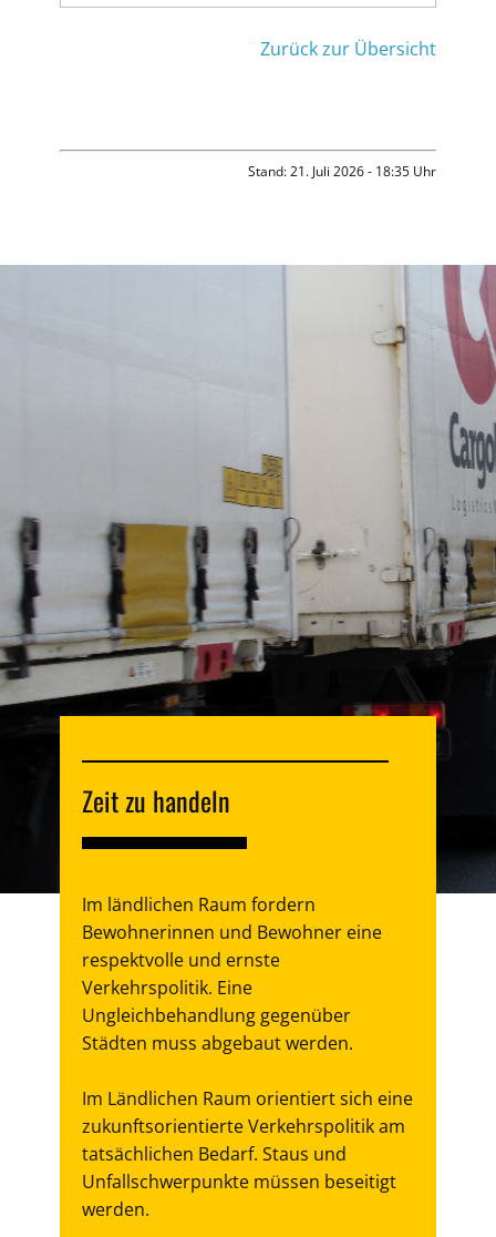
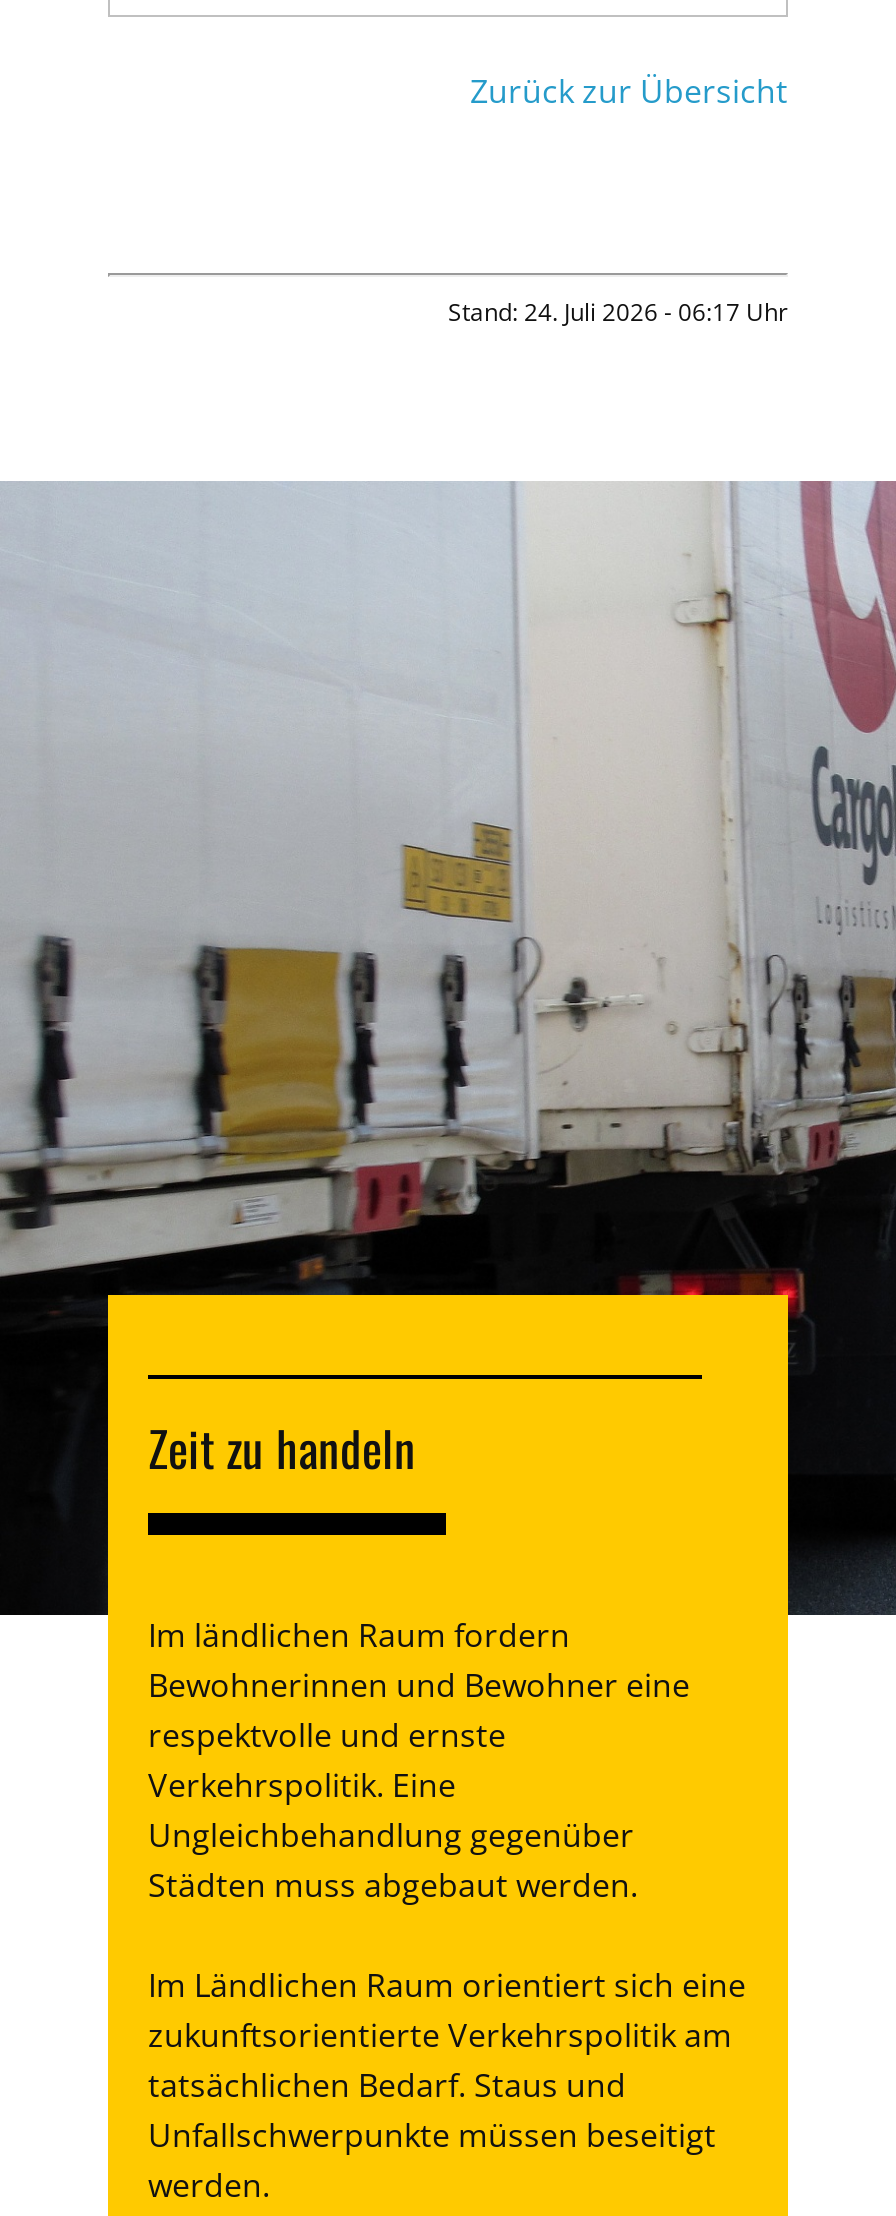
[248,162,436,181] Stand: 21. Juli 2026 - 18:35 Uhr -> [448,295,788,329] Stand: 24. Juli 2026 - 06:17 Uhr

